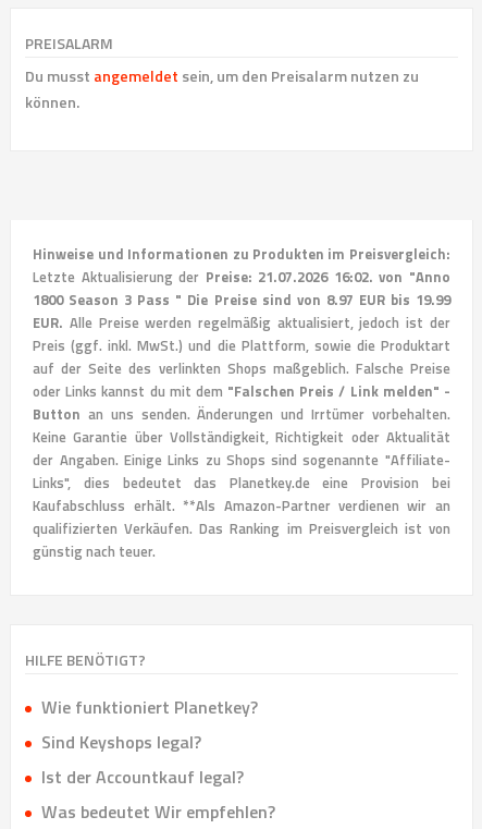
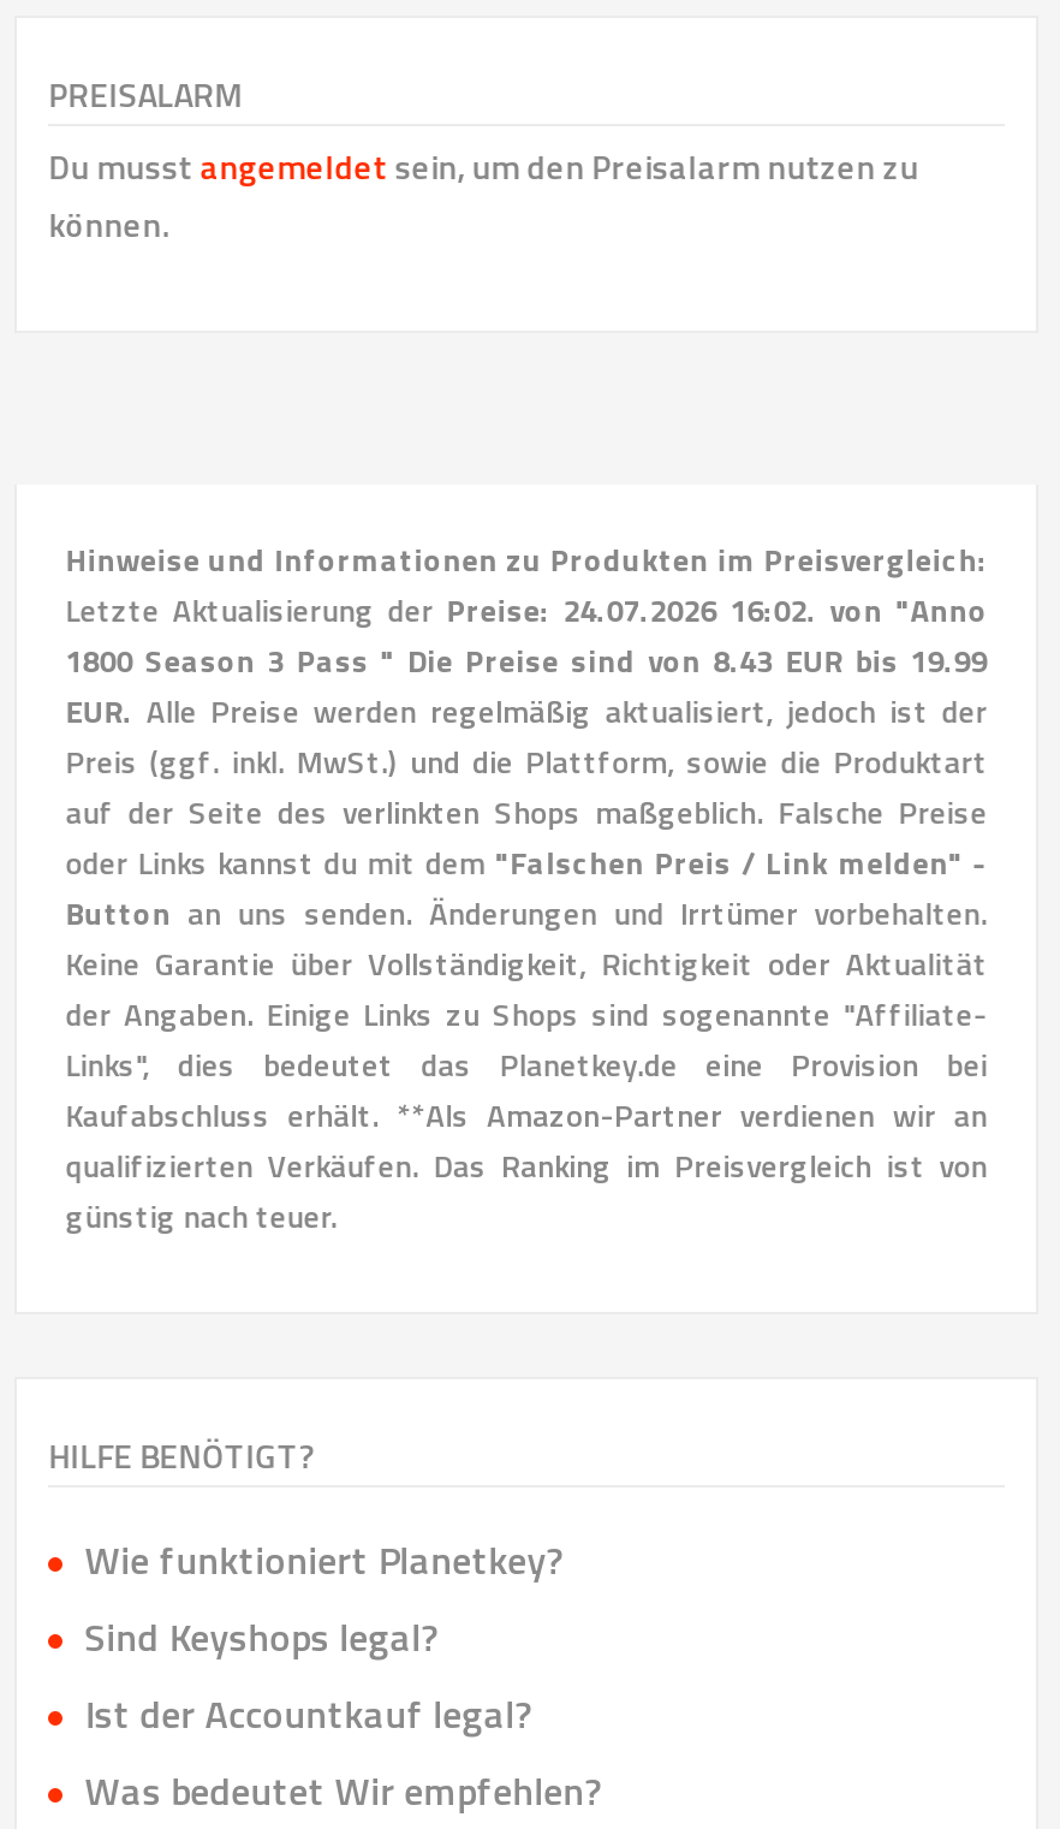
[33,266,450,288] Letzte Aktualisierung der Preise: 21.07.2026 16:02. von "Anno -> [65,586,987,634] Letzte Aktualisierung der Preise: 24.07.2026 16:02. von "Anno
[33,289,450,311] 1800 Season 3 Pass " Die Preise sind von 8.97 EUR bis 19.99 -> [65,637,987,685] 1800 Season 3 Pass " Die Preise sind von 8.43 EUR bis 19.99

